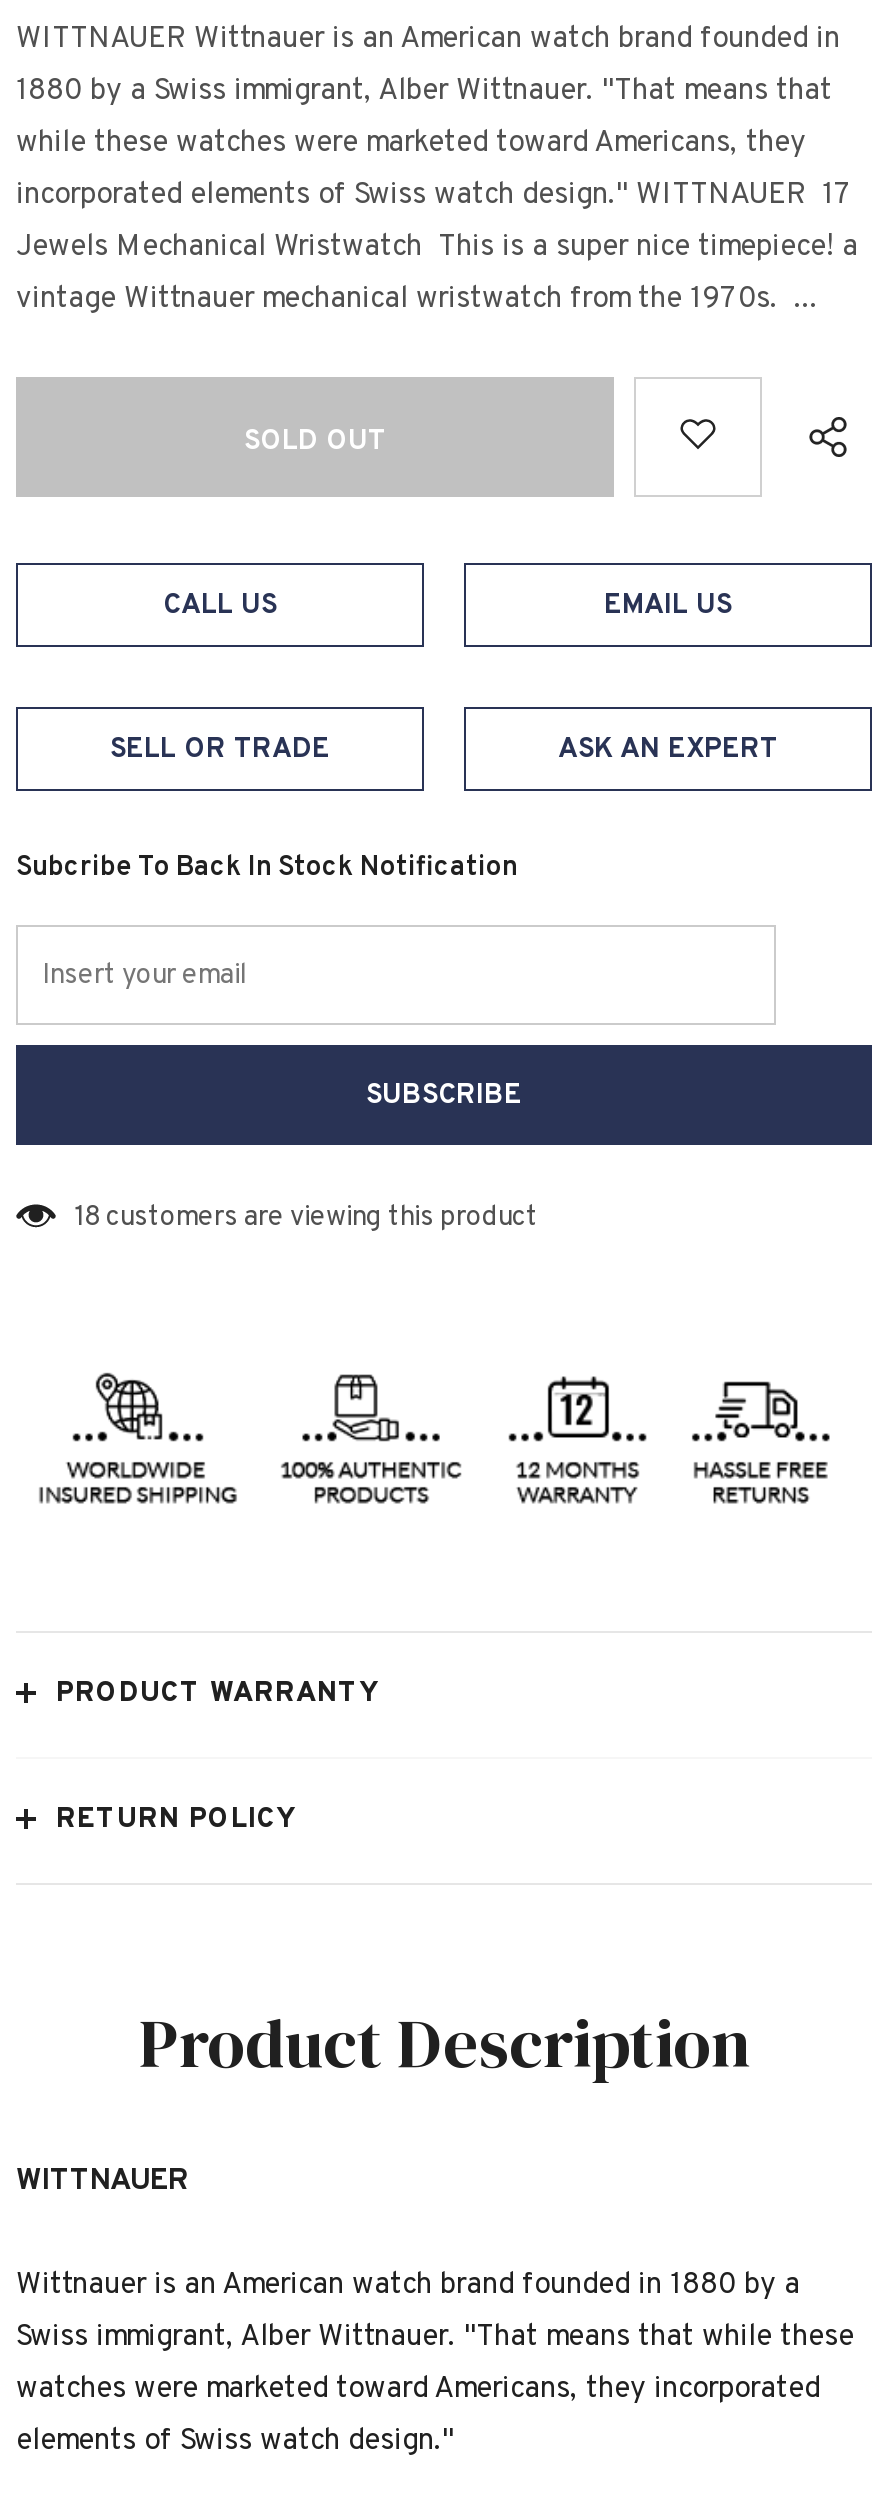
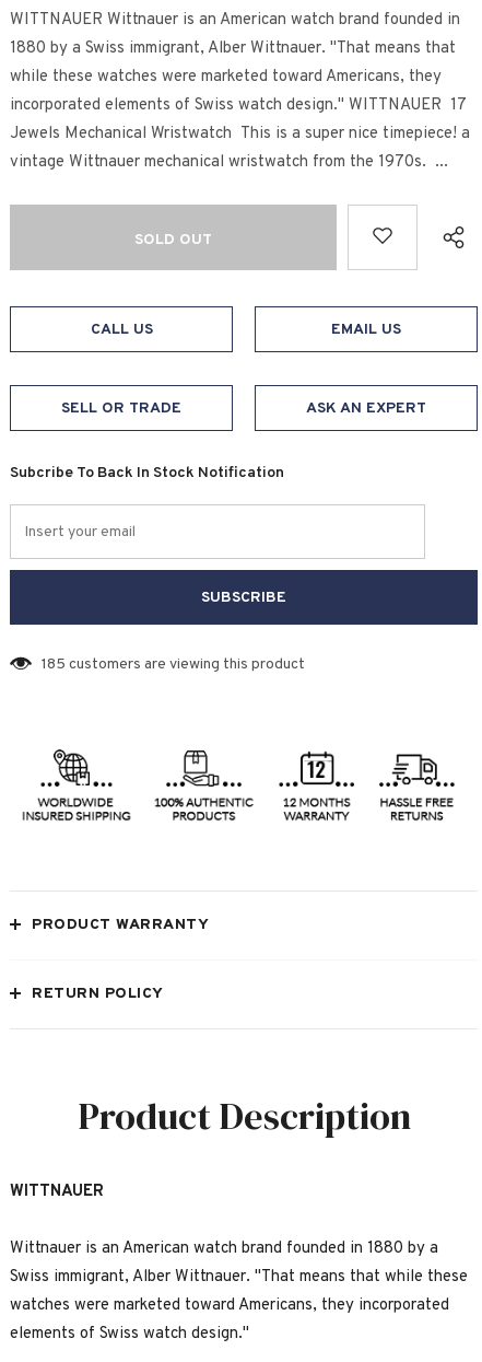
[74,1201,538,1235] 18 customers are viewing this product -> [42,656,305,674] 185 customers are viewing this product

